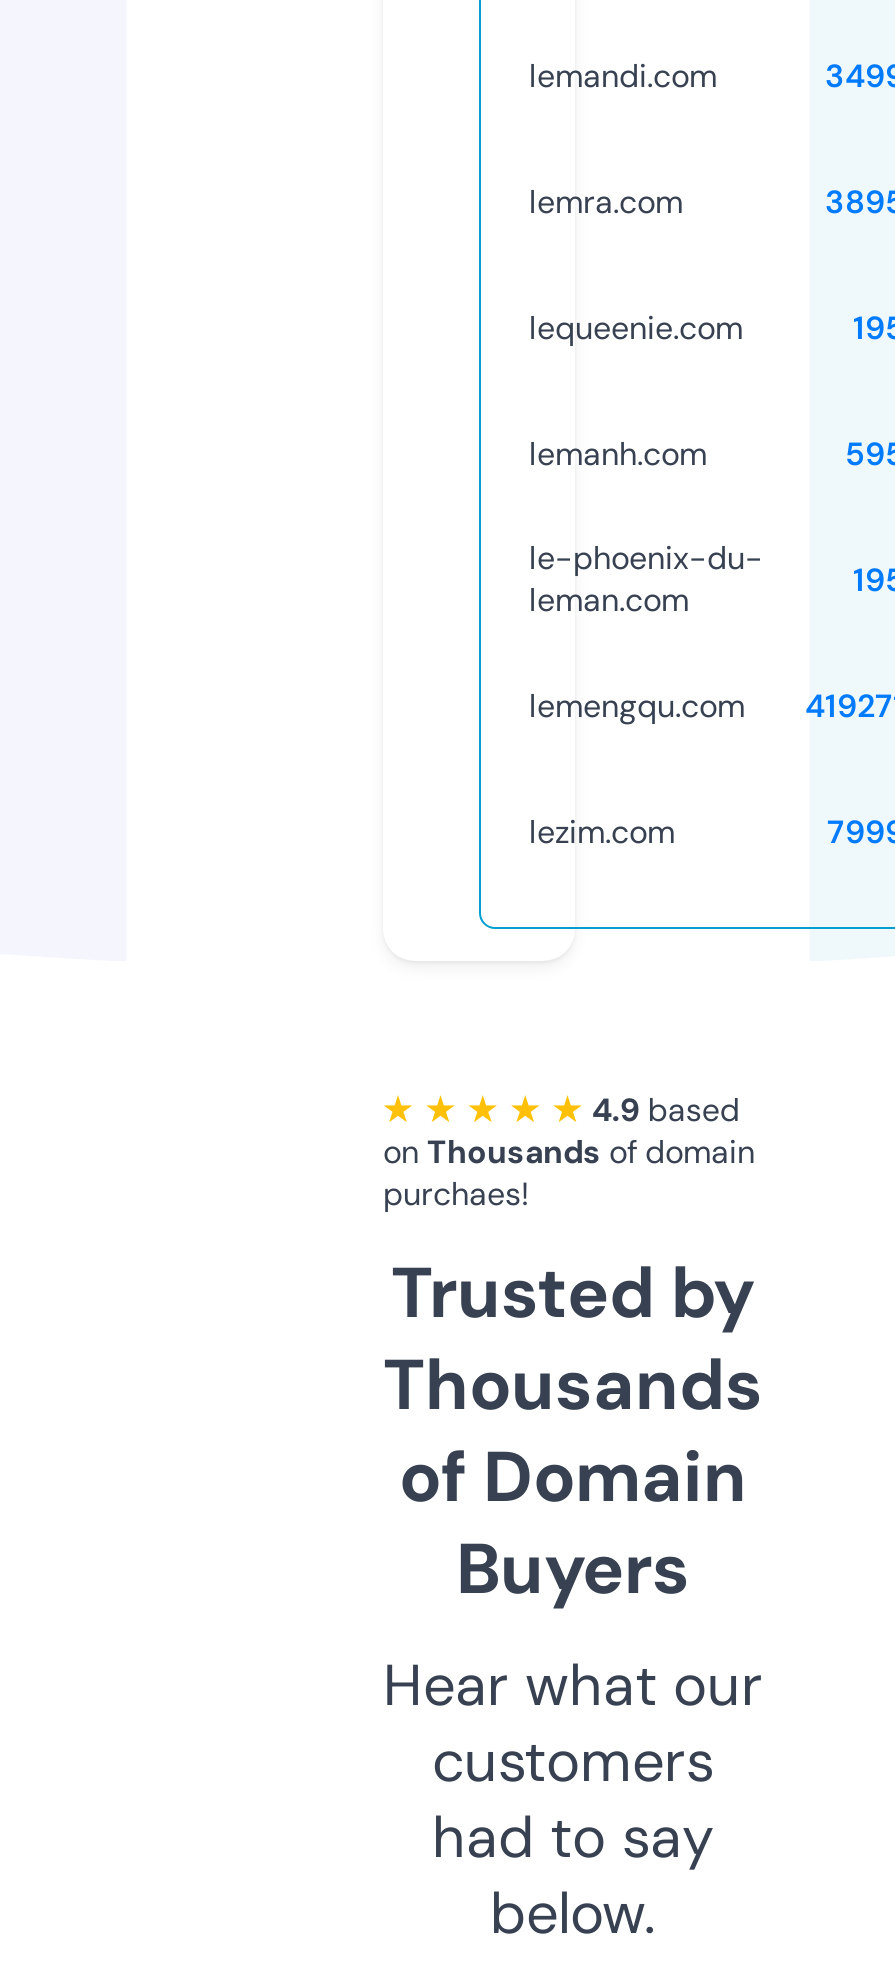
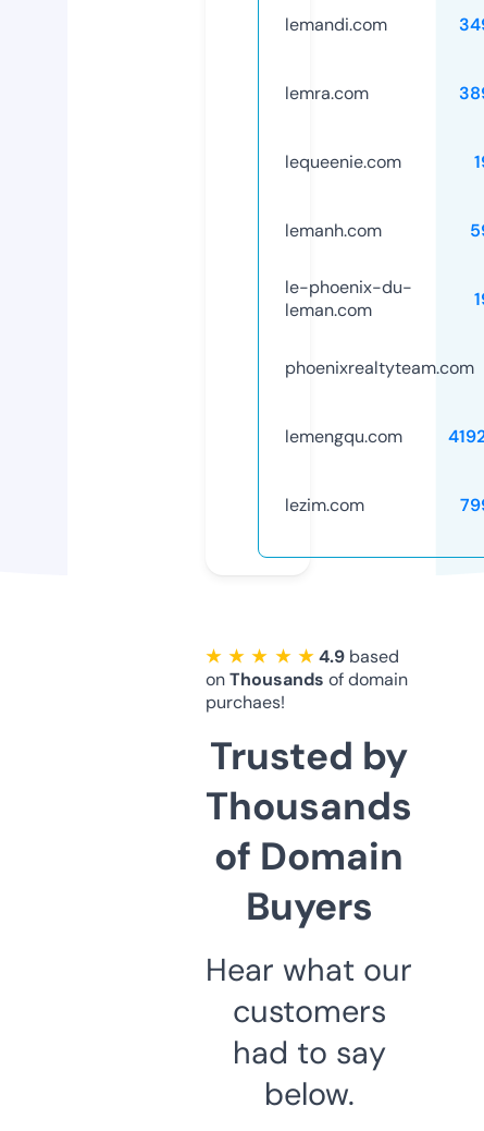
none -> [285,356,474,379] phoenixrealtyteam.com

